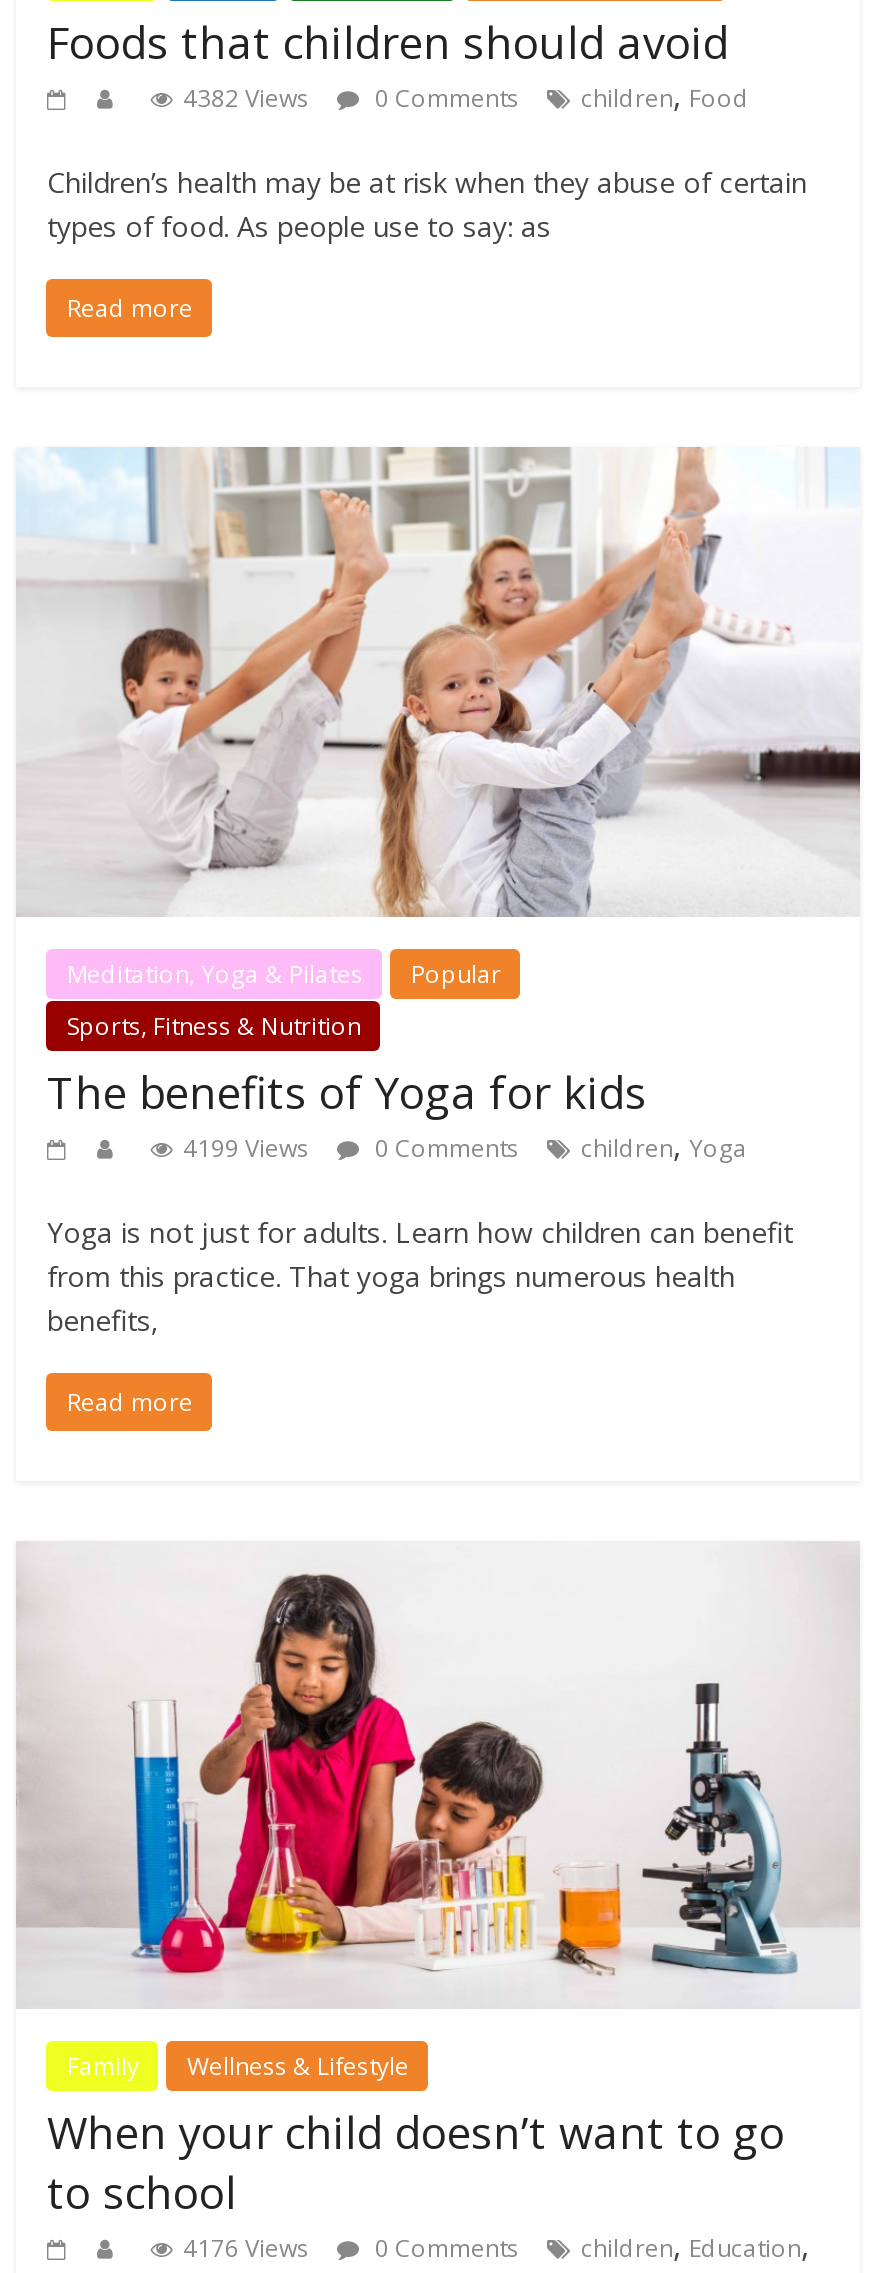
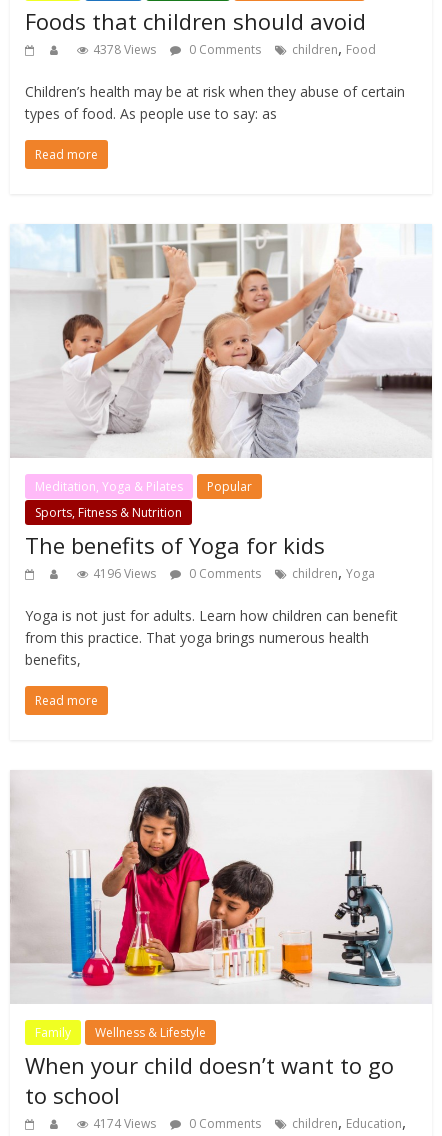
[183,74,749,118] 4382 Views 0 Comments children, Food -> [93,37,376,59] 4378 Views 0 Comments children, Food
[183,1122,747,1166] 4199 Views 0 Comments children, Yoga -> [93,561,375,583] 4196 Views 0 Comments children, Yoga
[183,2222,809,2266] 4176 Views 0 Comments children, Education, -> [93,1111,406,1133] 4174 Views 0 Comments children, Education,

